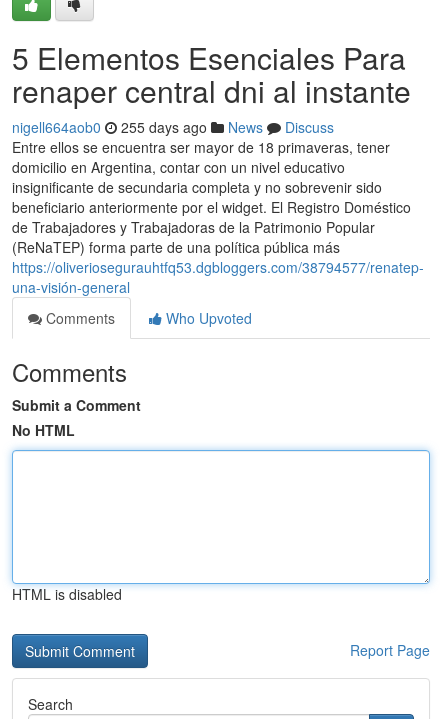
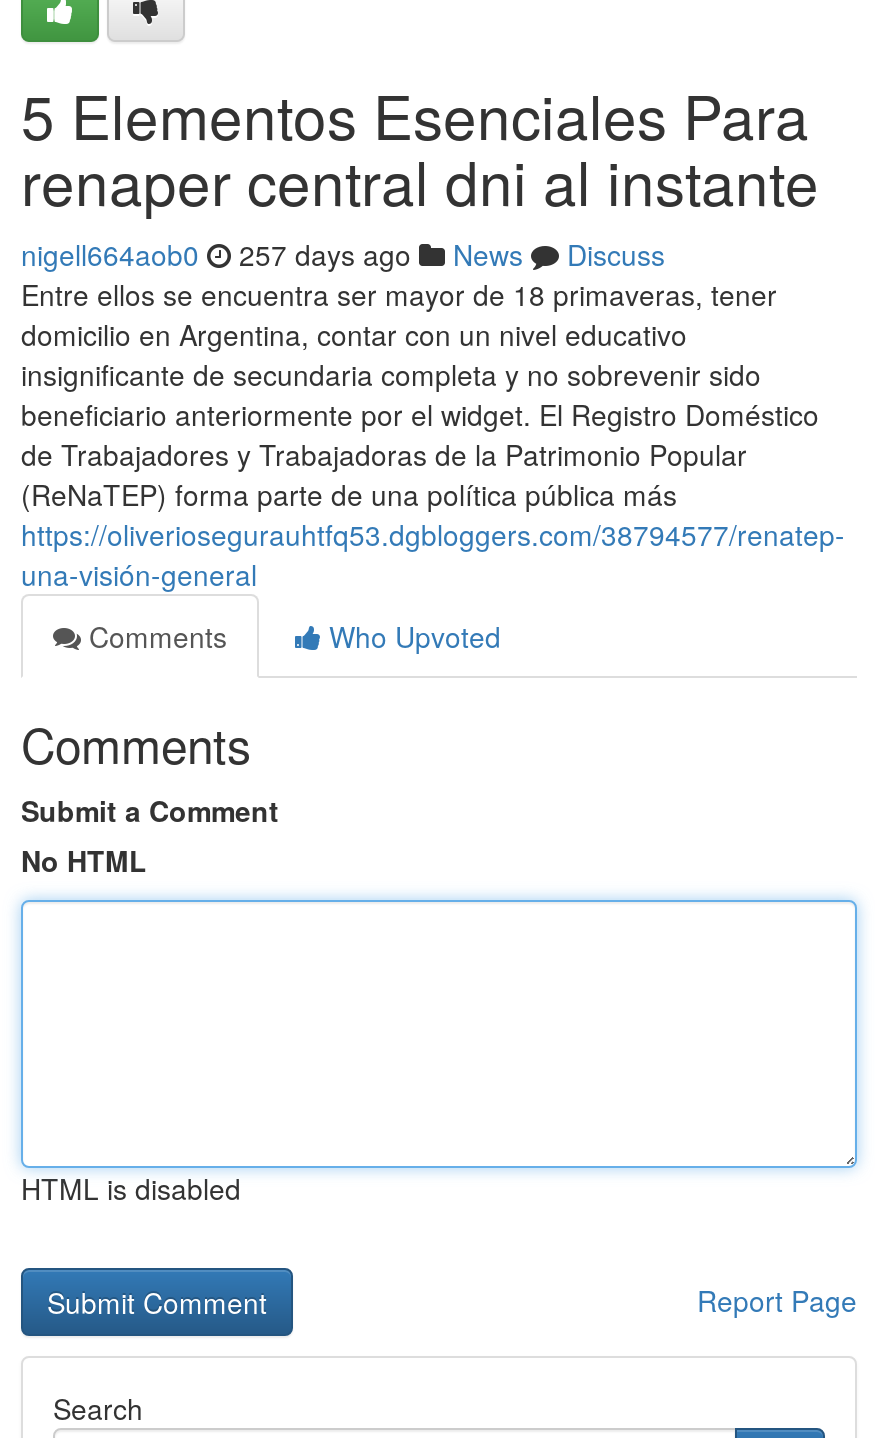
[12,117,334,137] nigell664aob0 255 days ago News Discuss -> [21,234,665,274] nigell664aob0 257 days ago News Discuss

